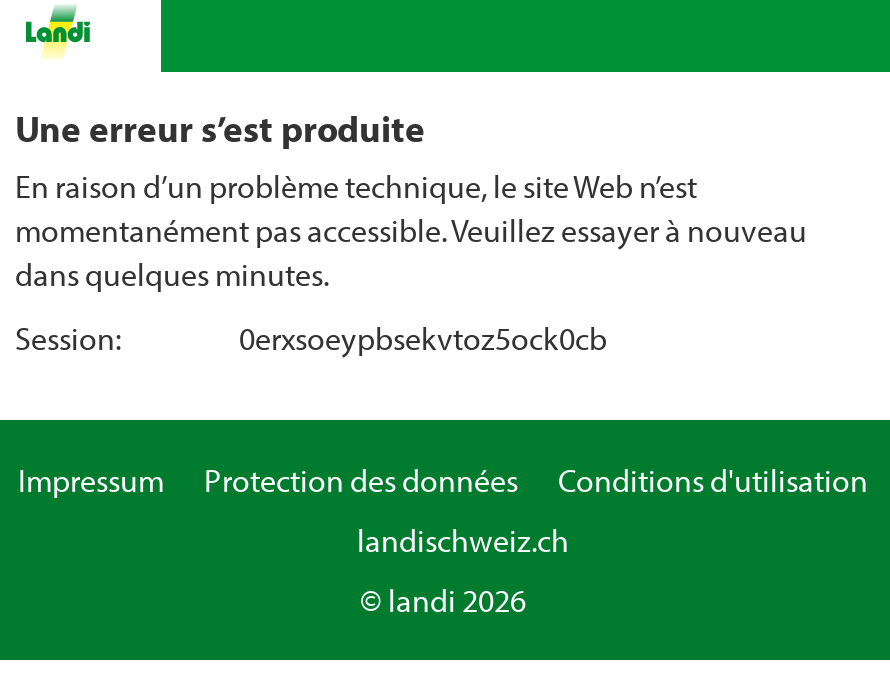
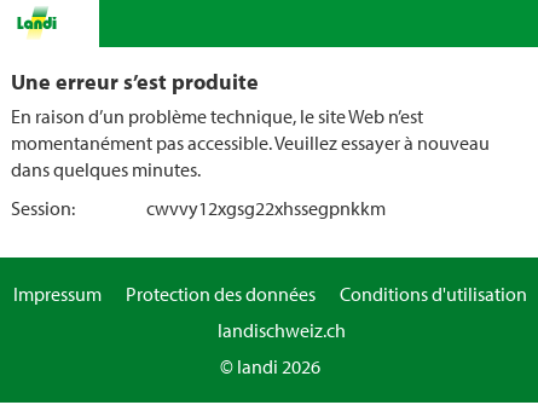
[239,318,607,358] 0erxsoeypbsekvtoz5ock0cb -> [146,196,386,220] cwvvy12xgsg22xhssegpnkkm

